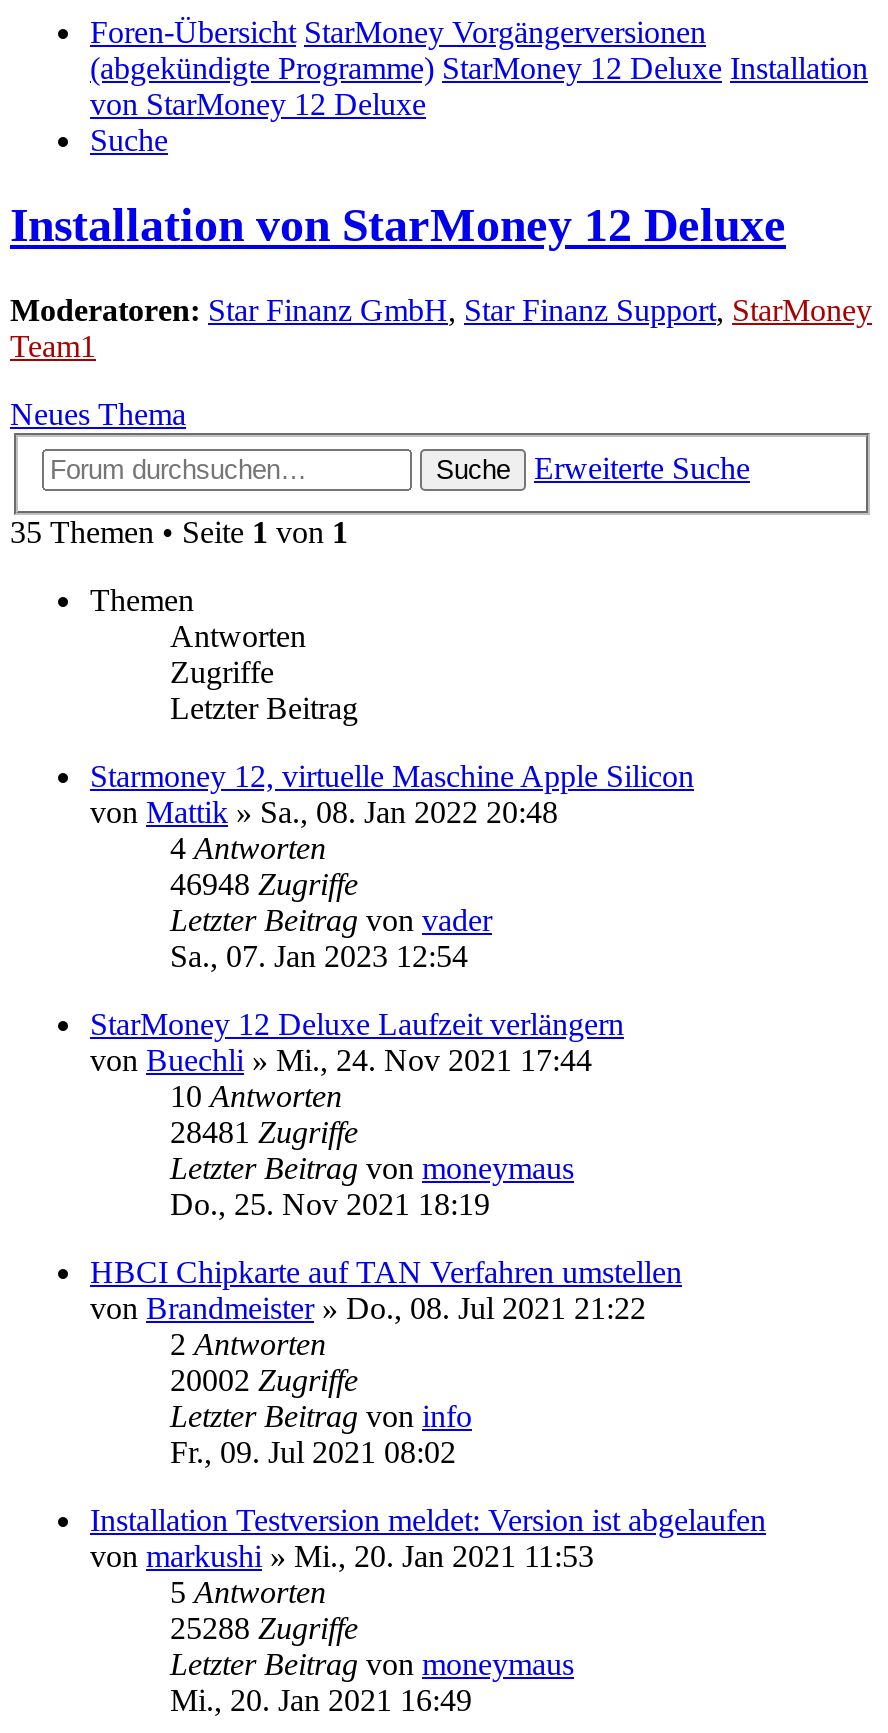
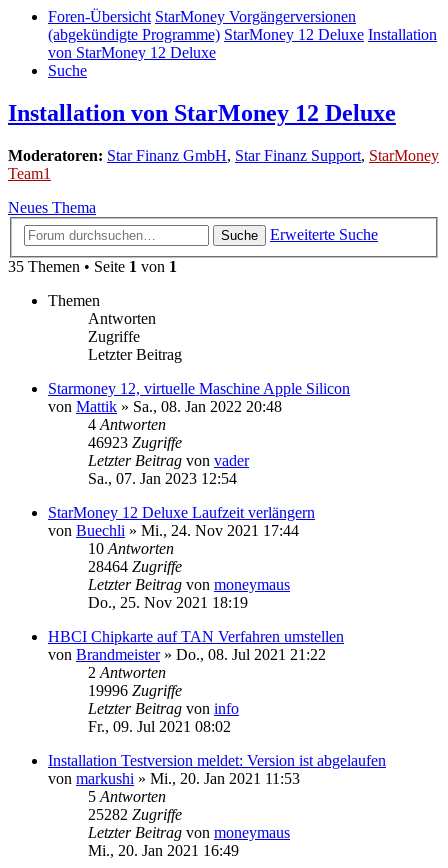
[170,867,358,901] 46948 Zugriffe -> [88,434,182,451] 46923 Zugriffe
[170,1115,358,1149] 28481 Zugriffe -> [88,558,182,575] 28464 Zugriffe
[170,1363,358,1397] 20002 Zugriffe -> [88,682,182,699] 19996 Zugriffe
[170,1611,358,1645] 25288 Zugriffe -> [88,806,182,823] 25282 Zugriffe

